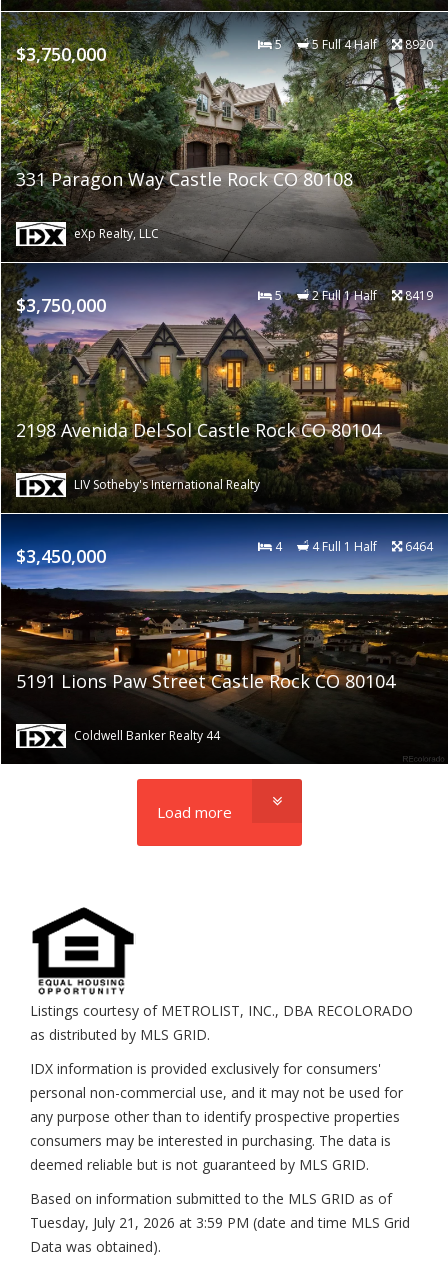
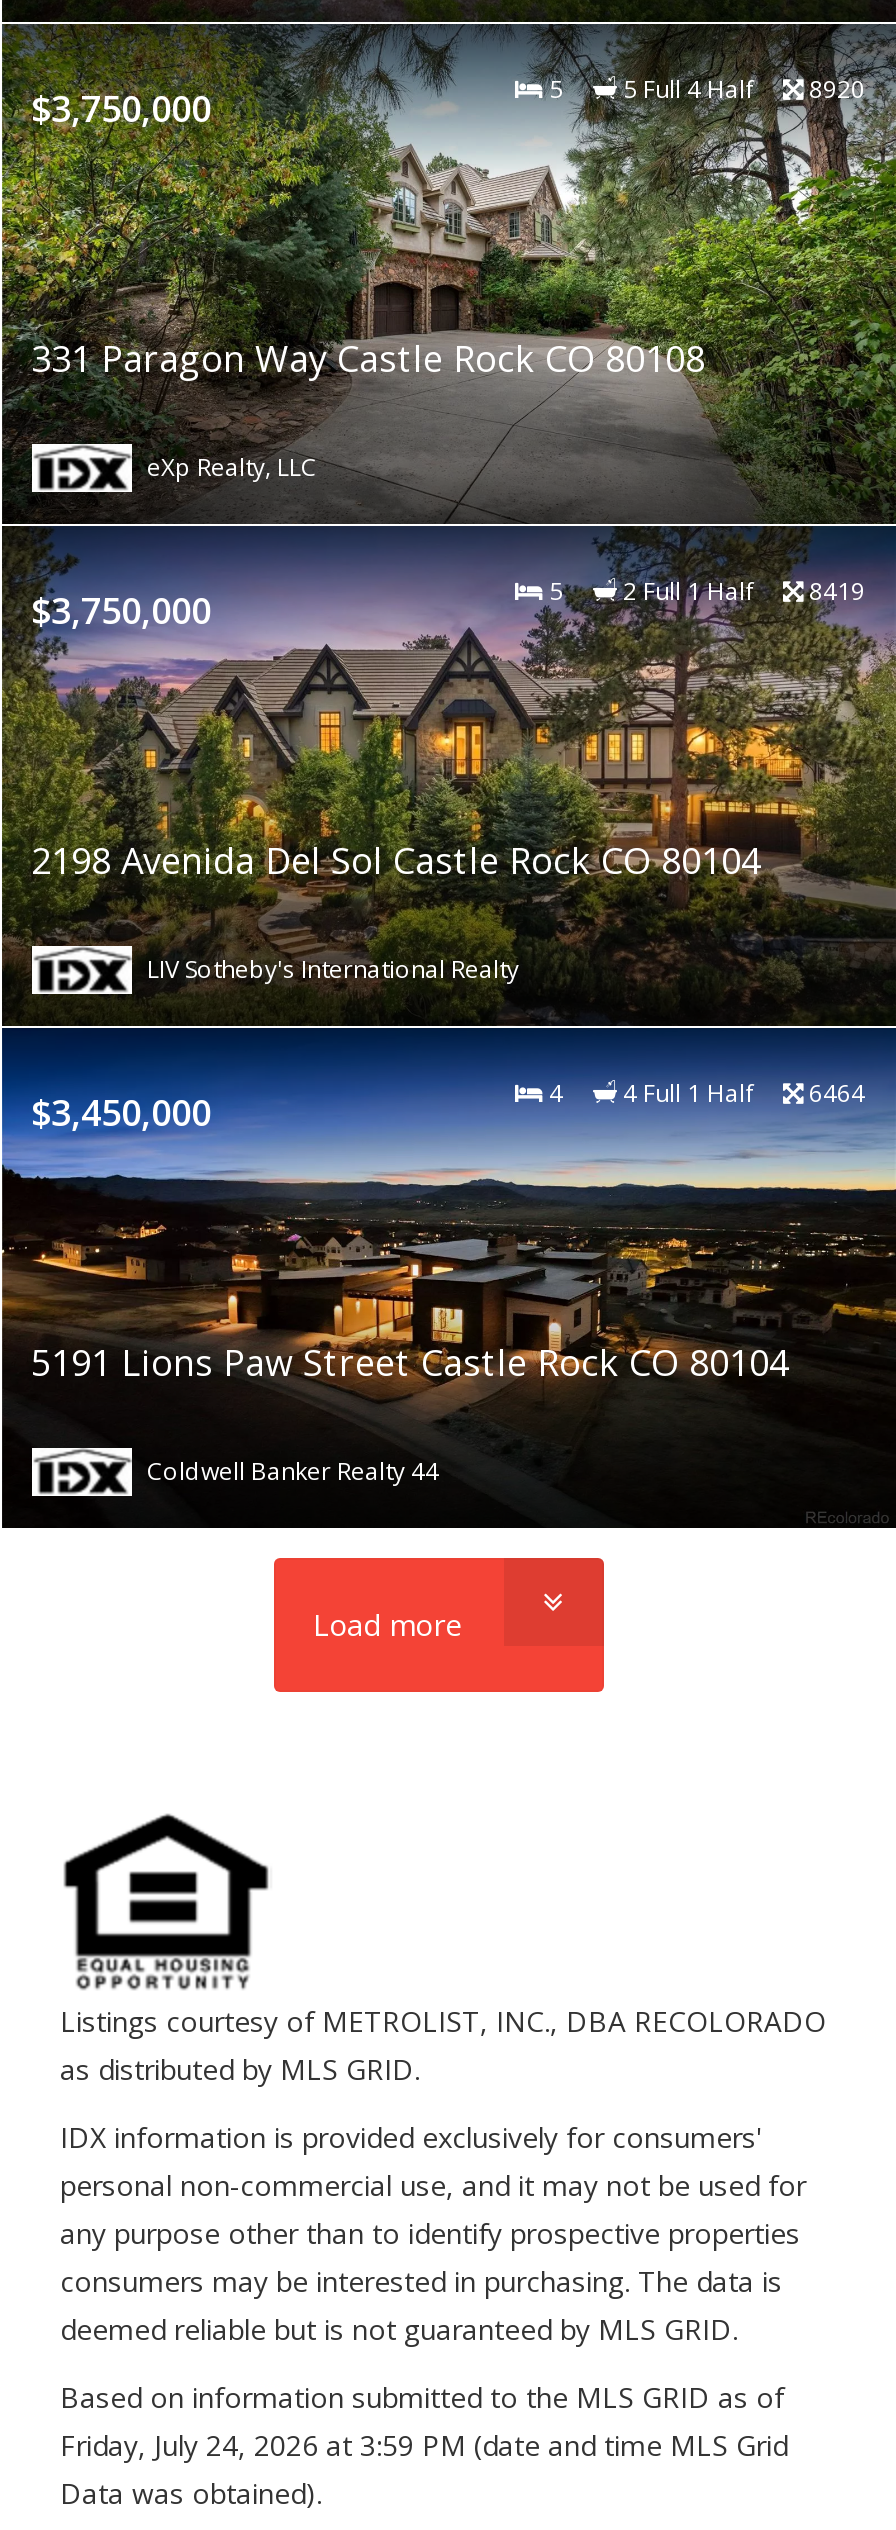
[30,1213,410,1232] Tuesday, July 21, 2026 at 3:59 PM (date and time MLS Grid -> [60,2426,788,2464] Friday, July 24, 2026 at 3:59 PM (date and time MLS Grid

